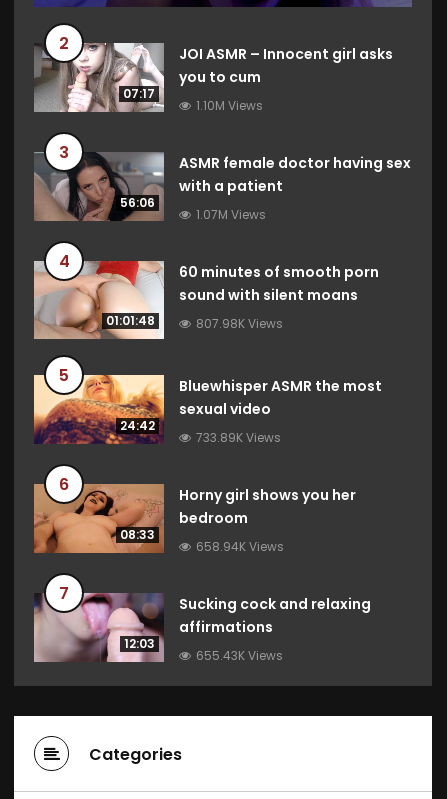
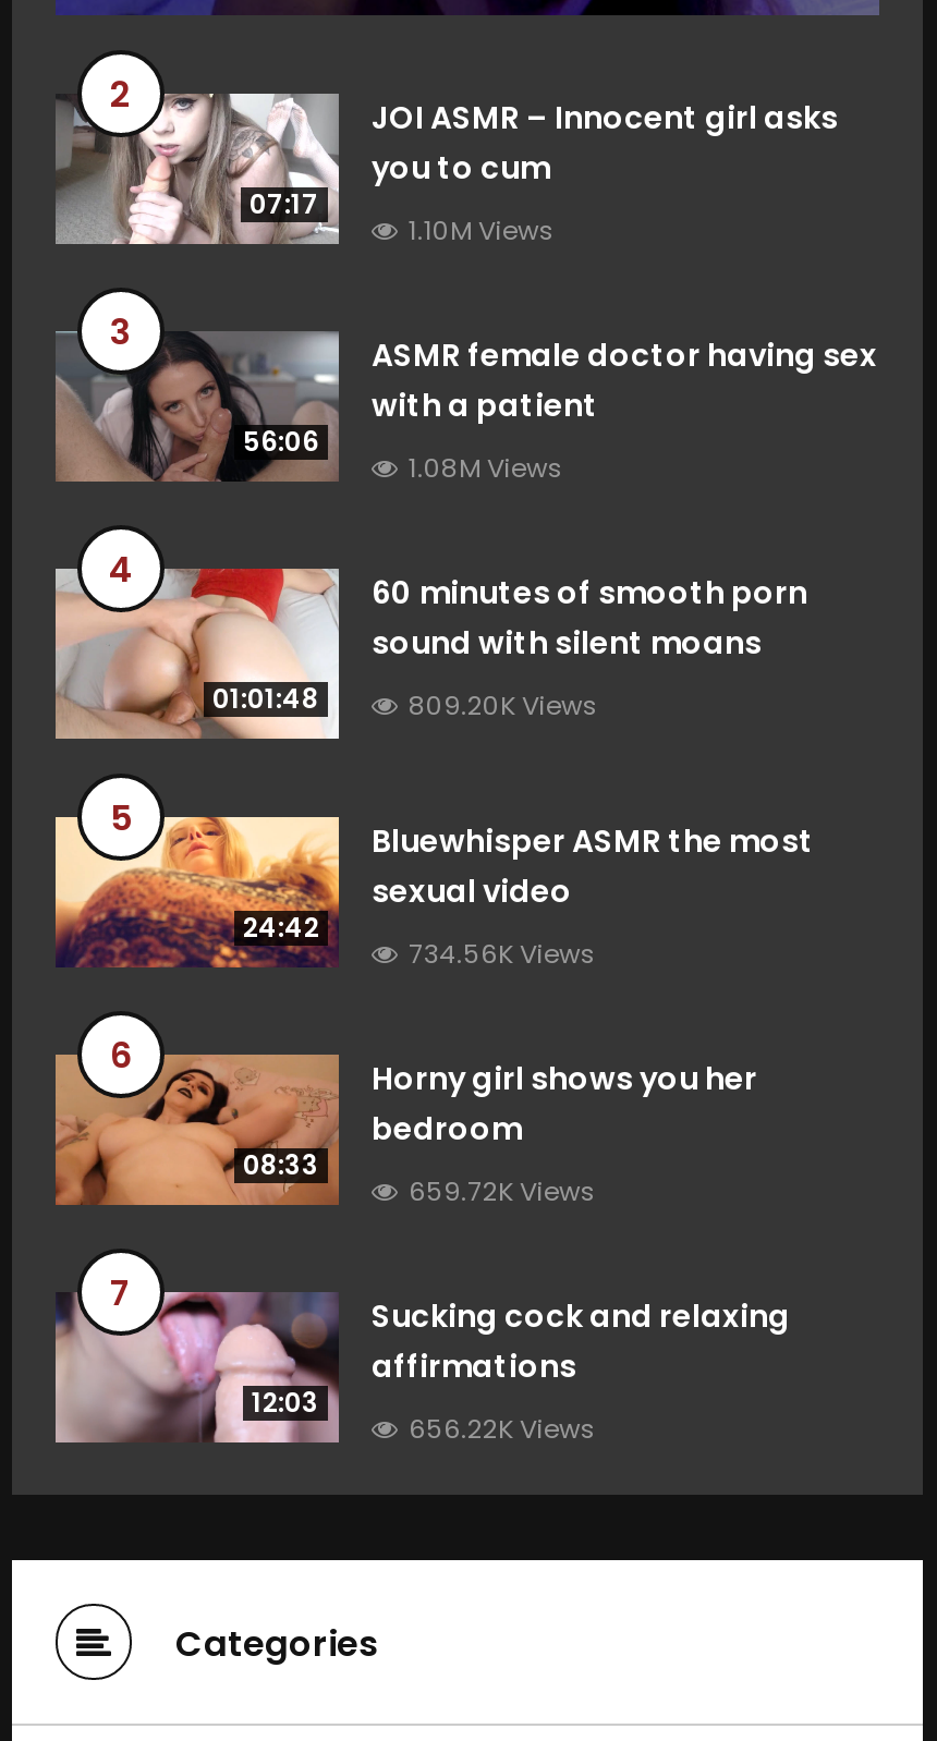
[196,206,266,223] 1.07M Views -> [409,449,563,486] 1.08M Views
[196,315,283,332] 807.98K Views -> [409,687,598,724] 809.20K Views
[196,429,281,446] 733.89K Views -> [409,935,596,972] 734.56K Views
[196,538,284,555] 658.94K Views -> [409,1173,596,1210] 659.72K Views
[196,647,283,664] 655.43K Views -> [409,1410,596,1447] 656.22K Views

